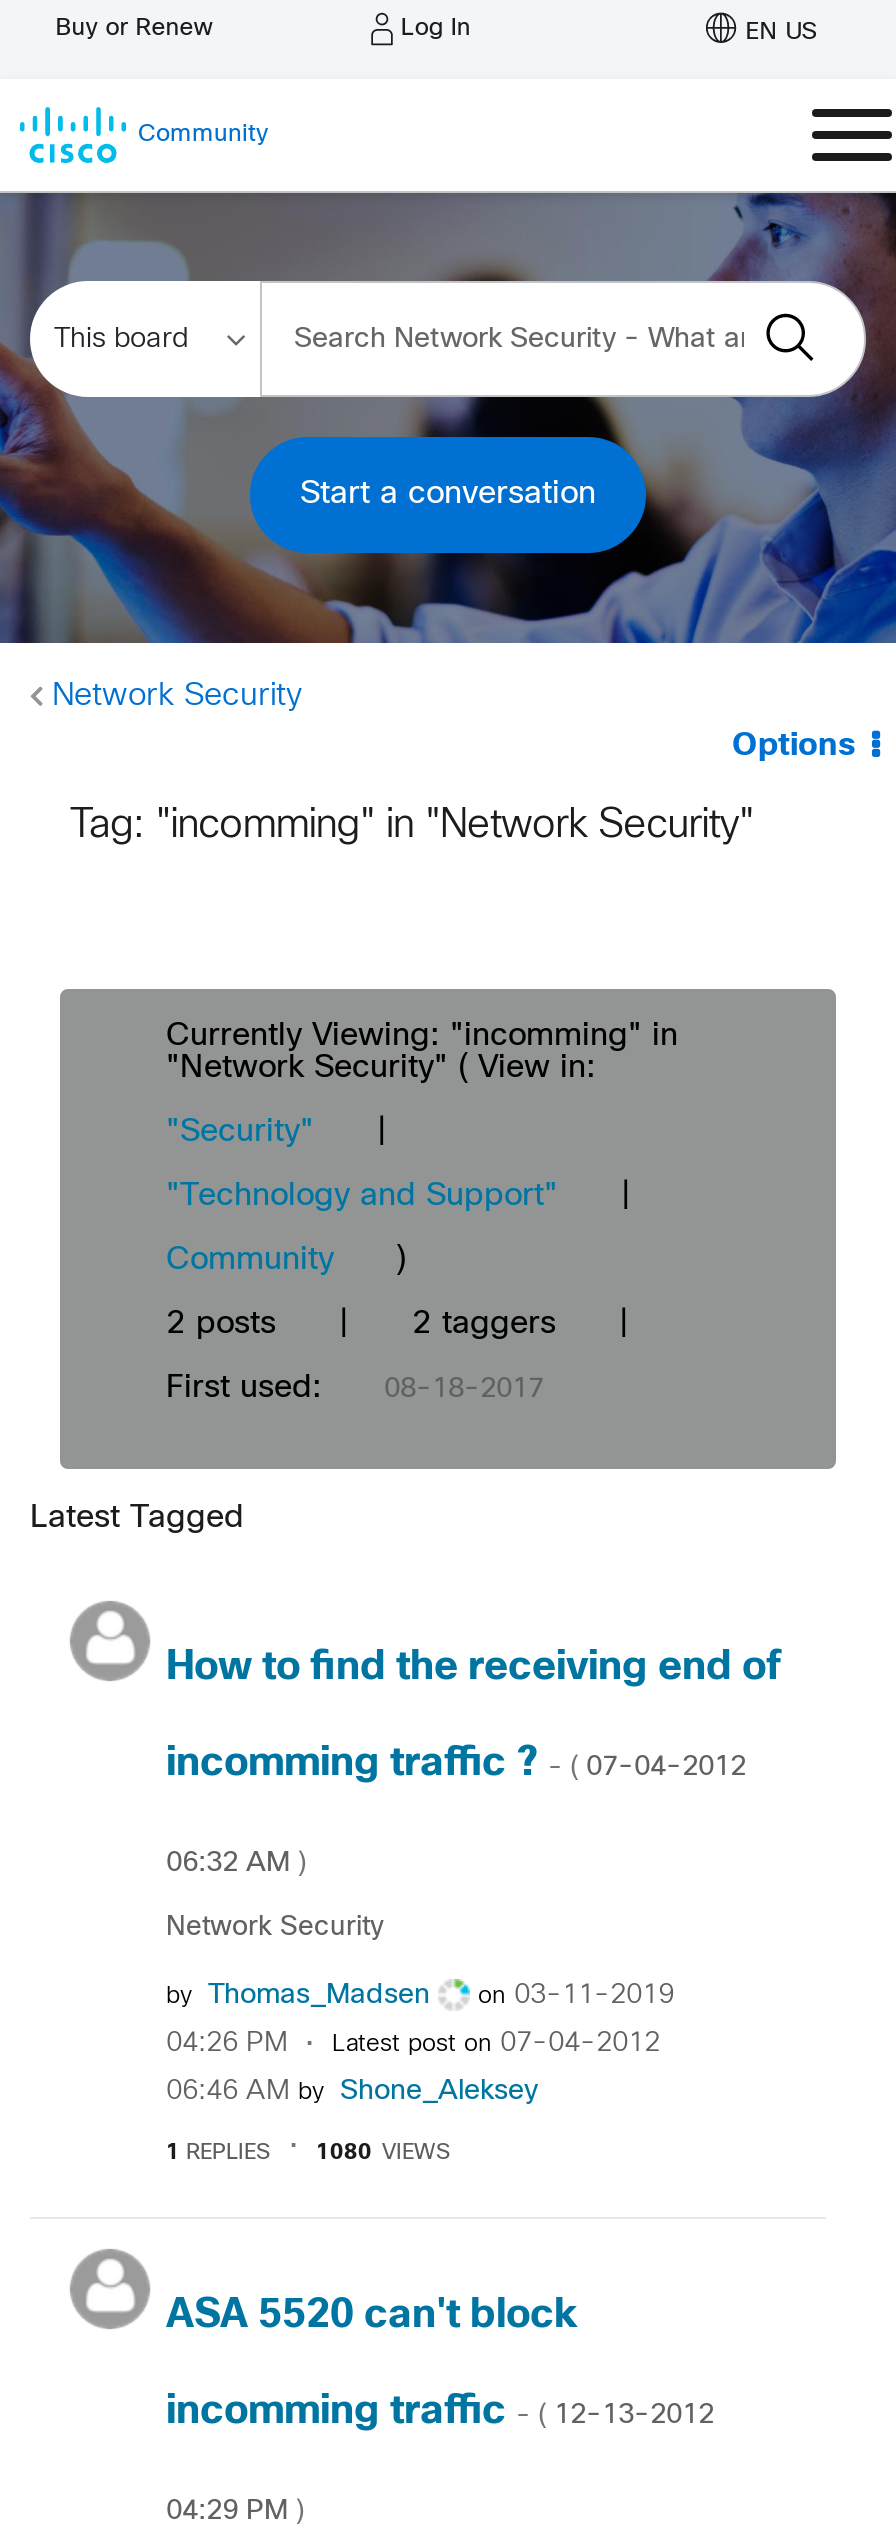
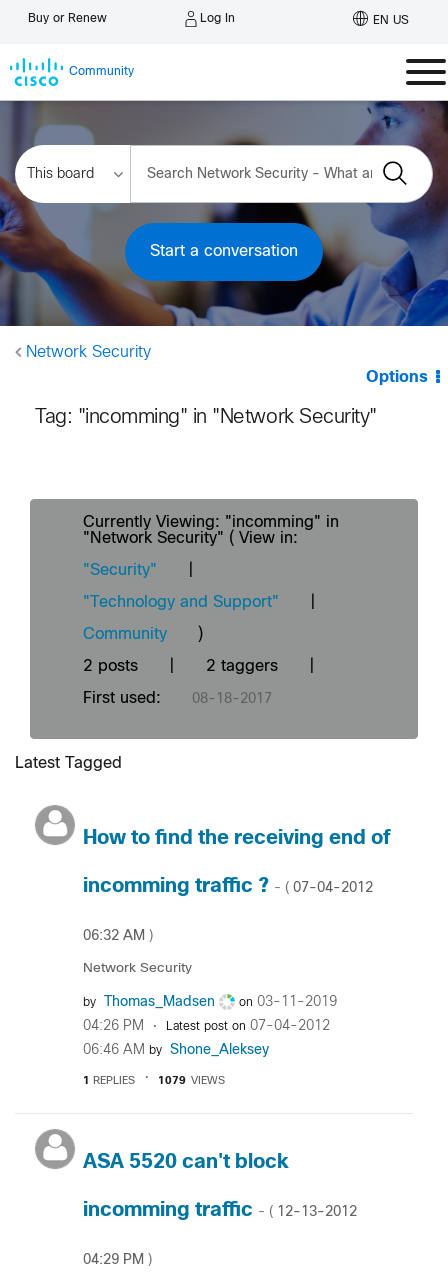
[316,2142,450,2162] 1080 VIEWS -> [158,1075,225,1085] 1079 VIEWS

